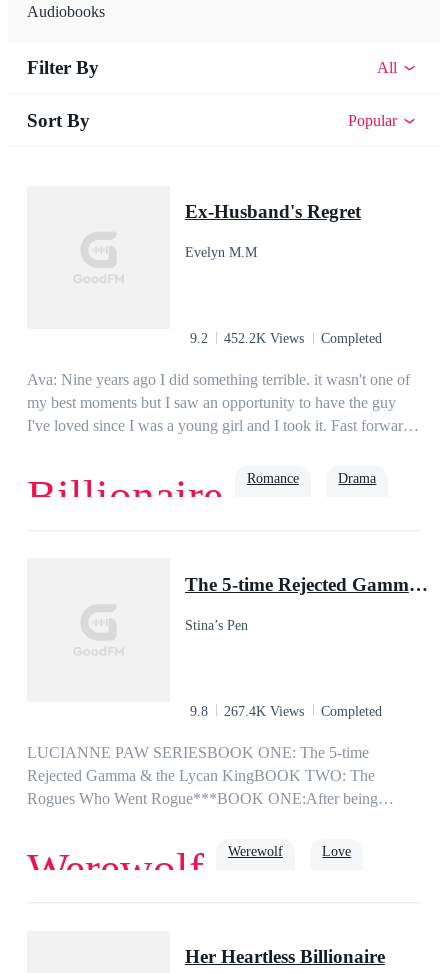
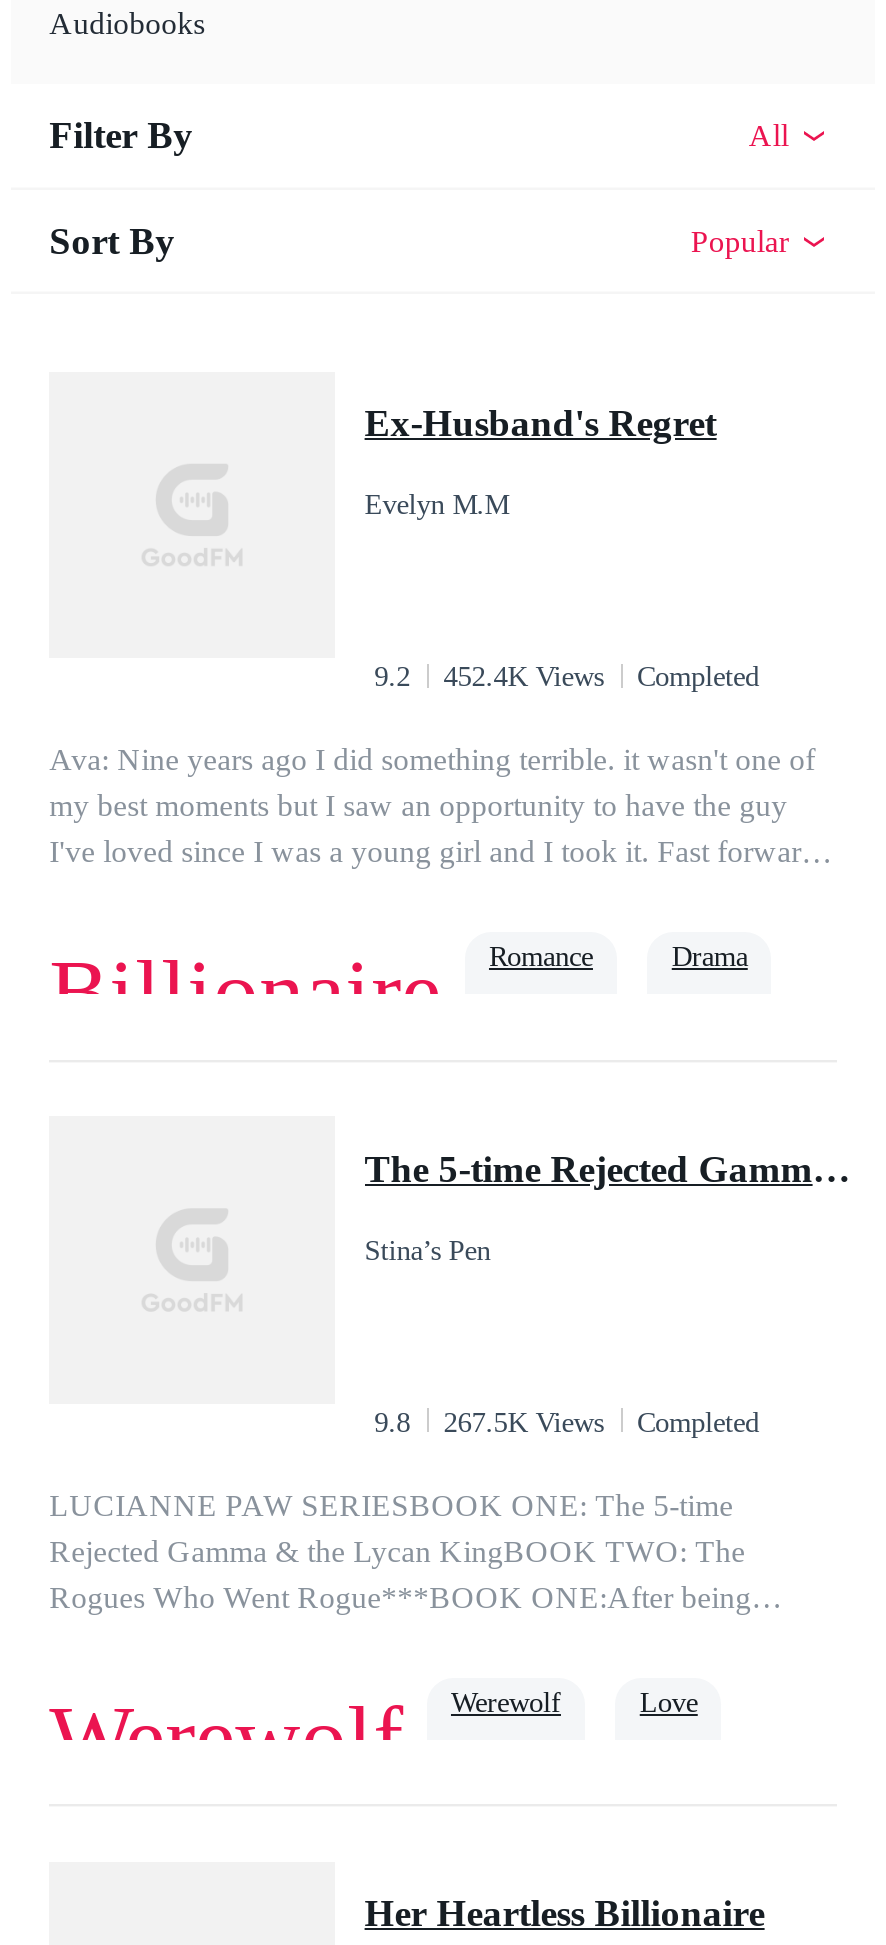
[190,330,382,346] 9.2 452.2K Views Completed -> [374,660,759,692] 9.2 452.4K Views Completed
[190,703,382,719] 9.8 267.4K Views Completed -> [374,1405,759,1437] 9.8 267.5K Views Completed

